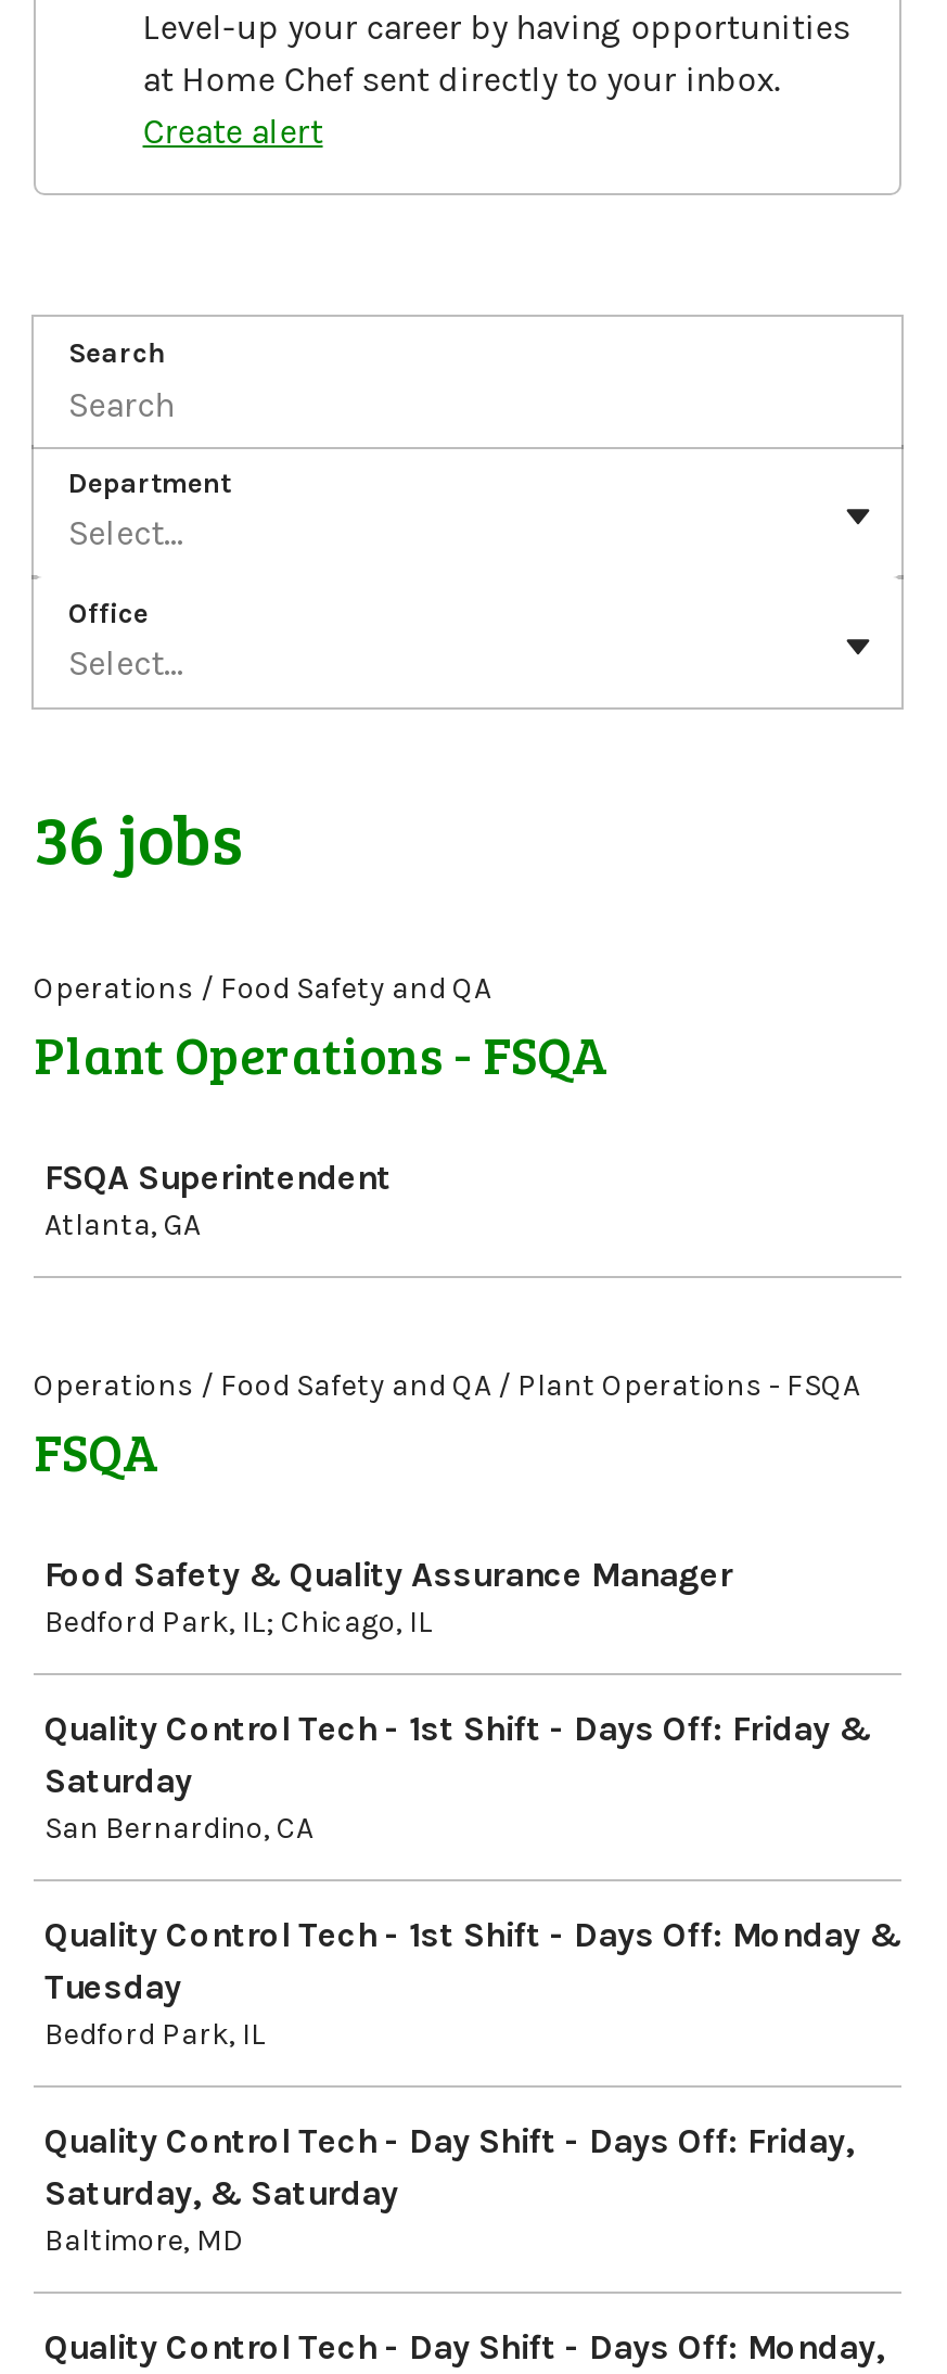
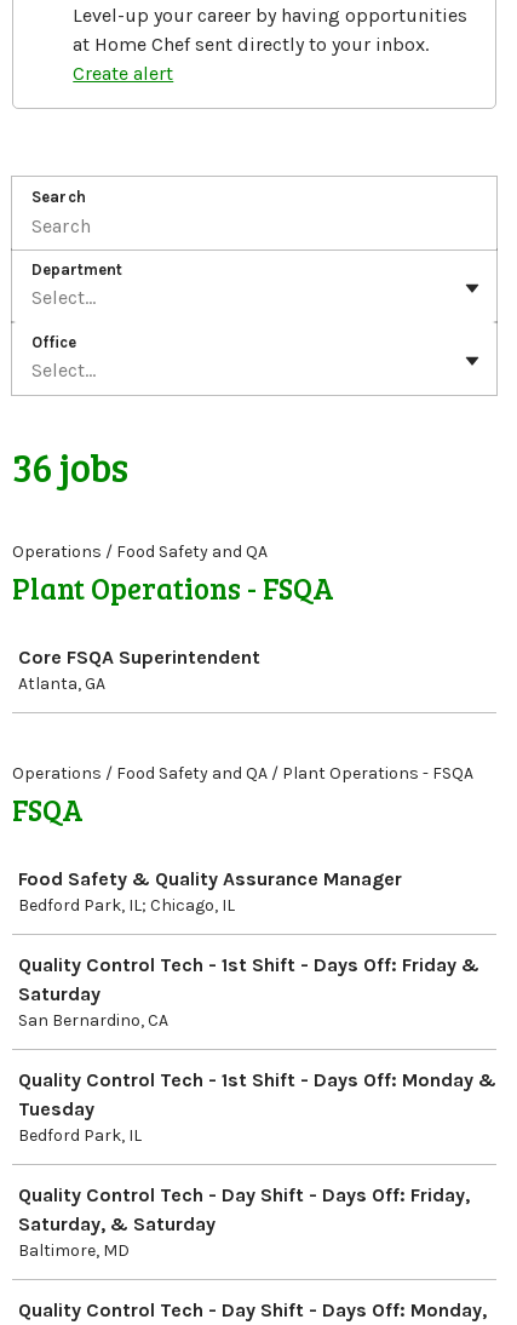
[44,1157,392,1198] FSQA Superintendent -> [18,646,260,669] Core FSQA Superintendent

